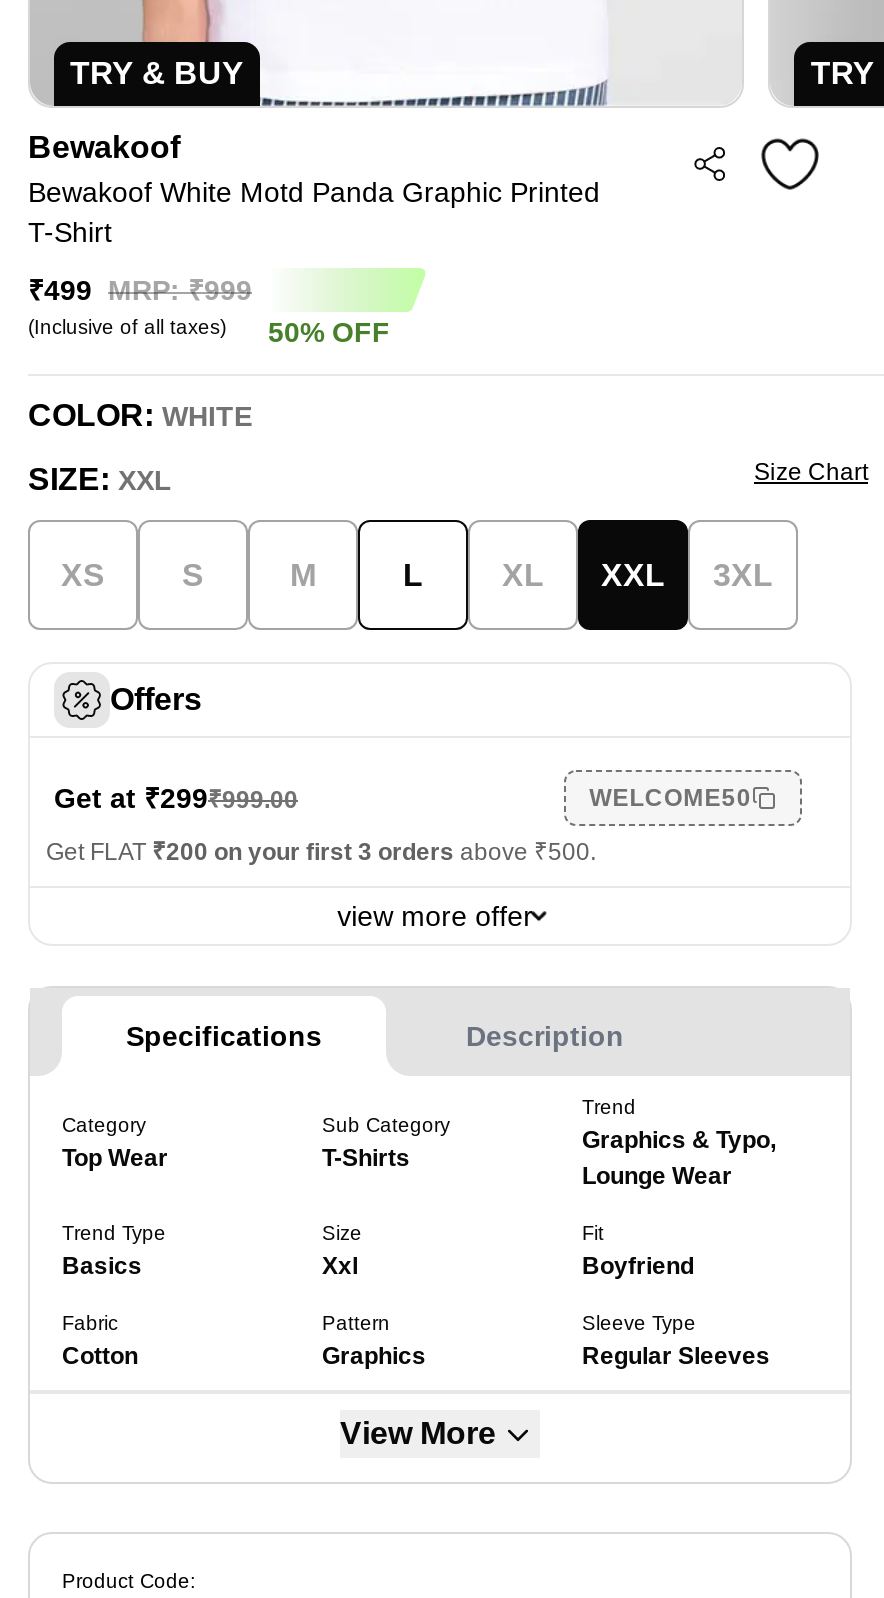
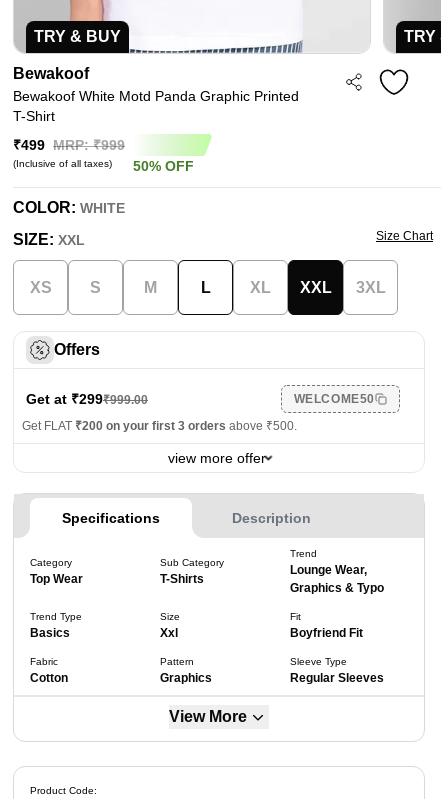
[582,1126,776,1190] Graphics & Typo, | Lounge Wear -> [290,563,384,595] Lounge Wear, | Graphics & Typo
[582,1252,694,1280] Boyfriend -> [290,626,363,640] Boyfriend Fit

